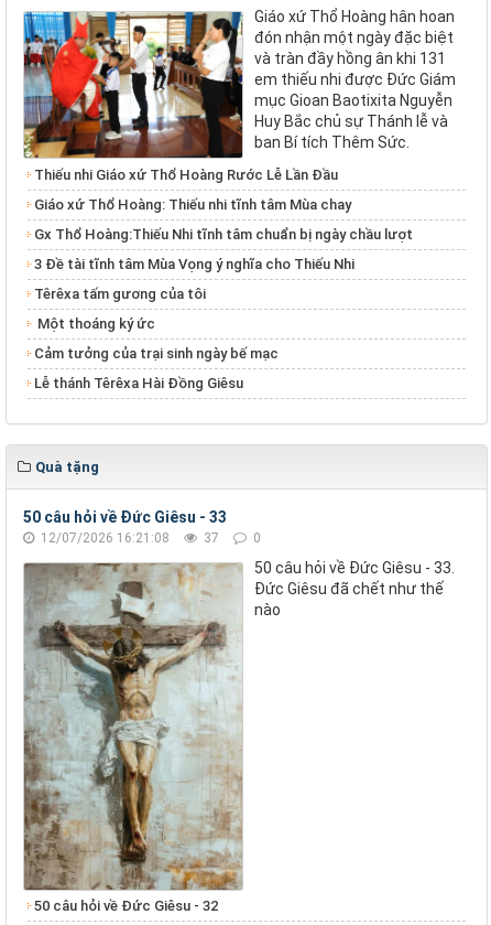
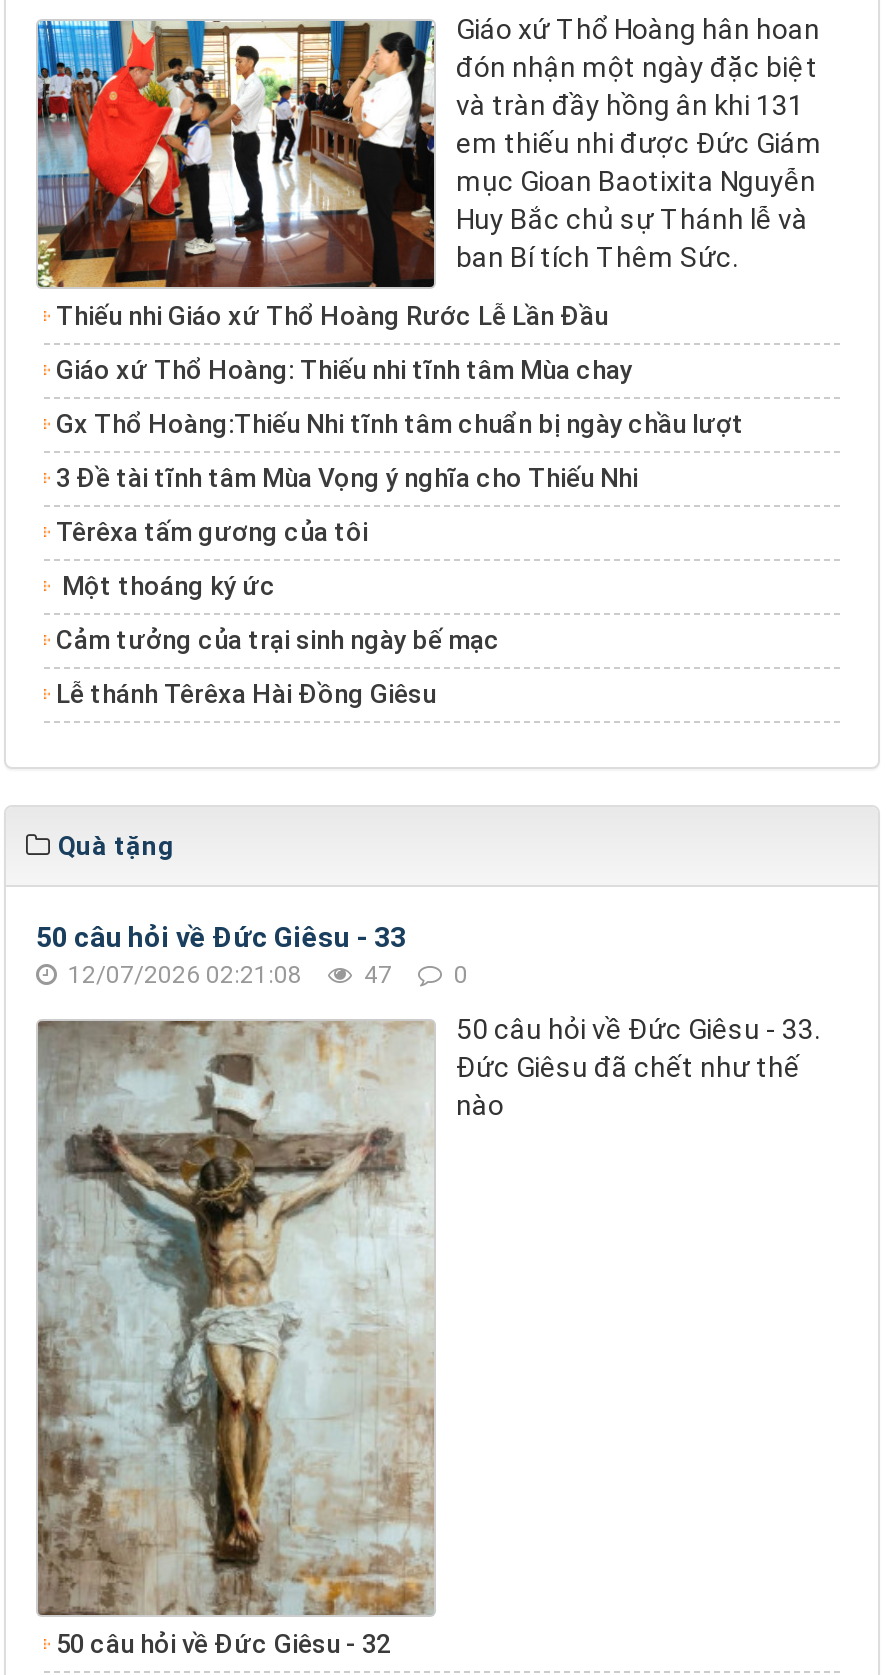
[37,531,170,546] 12/07/2026 16:21:08 -> [62,961,302,989] 12/07/2026 02:21:08
[200,531,219,546] 37 -> [358,961,392,989] 47

